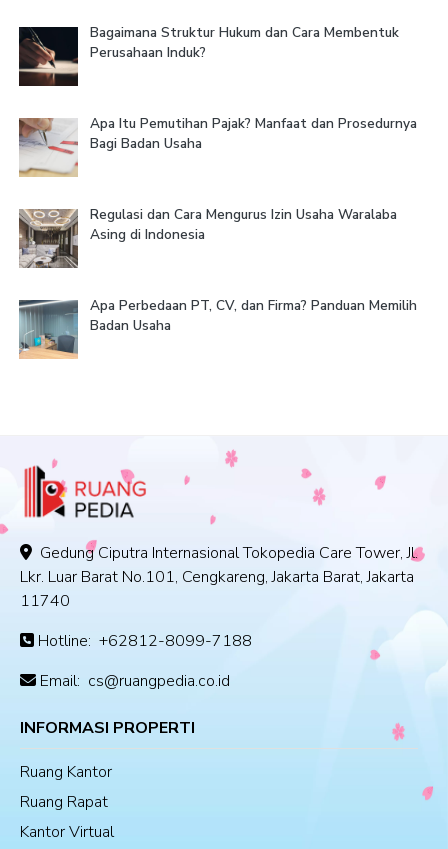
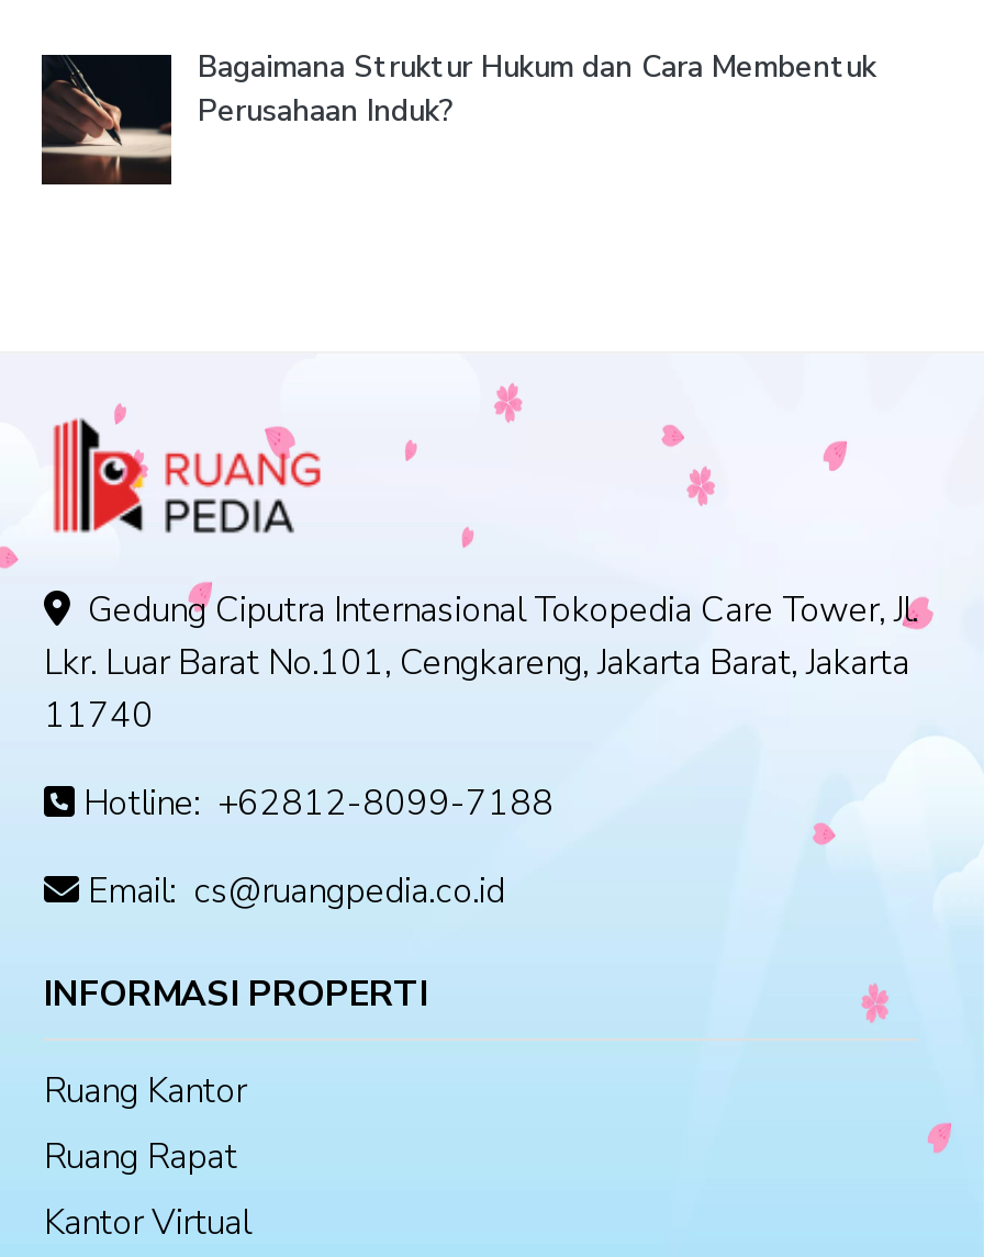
[18,114,417,178] [image] | Apa Itu Pemutihan Pajak? Manfaat dan Prosedurnya | Bagi Badan Usaha -> none
[18,205,397,269] [image] | Regulasi dan Cara Mengurus Izin Usaha Waralaba | Asing di Indonesia -> none
[18,296,417,359] [image] | Apa Perbedaan PT, CV, dan Firma? Panduan Memilih | Badan Usaha -> none

